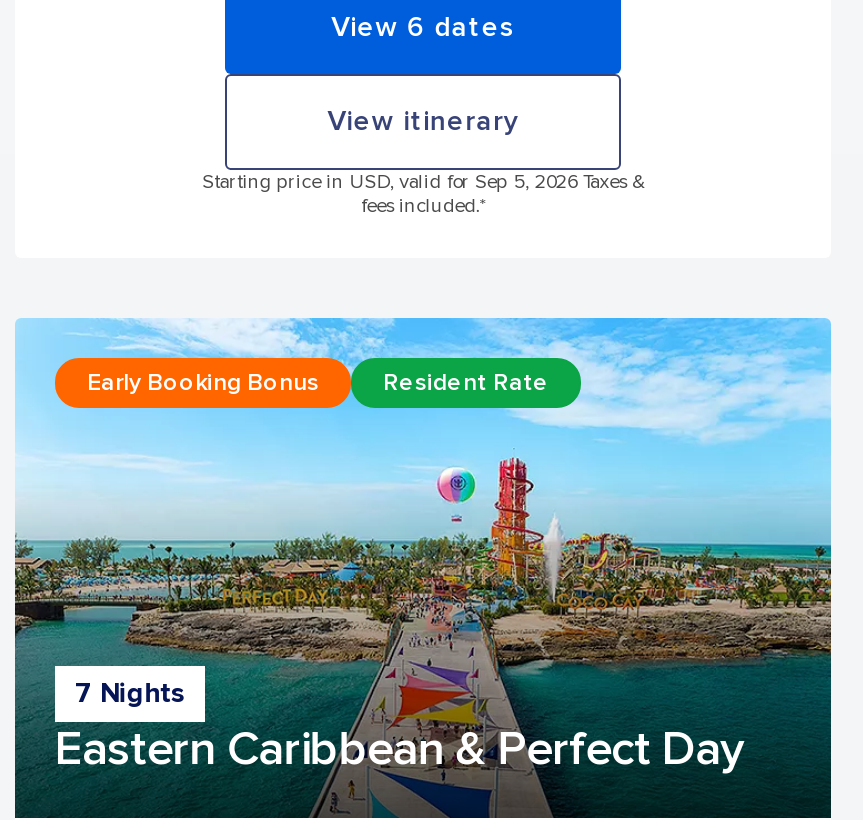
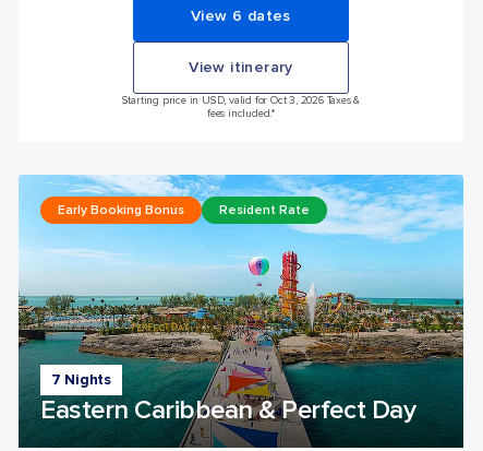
[202,169,644,193] Starting price in USD, valid for Sep 5, 2026 Taxes & -> [122,94,360,107] Starting price in USD, valid for Oct 3, 2026 Taxes &

